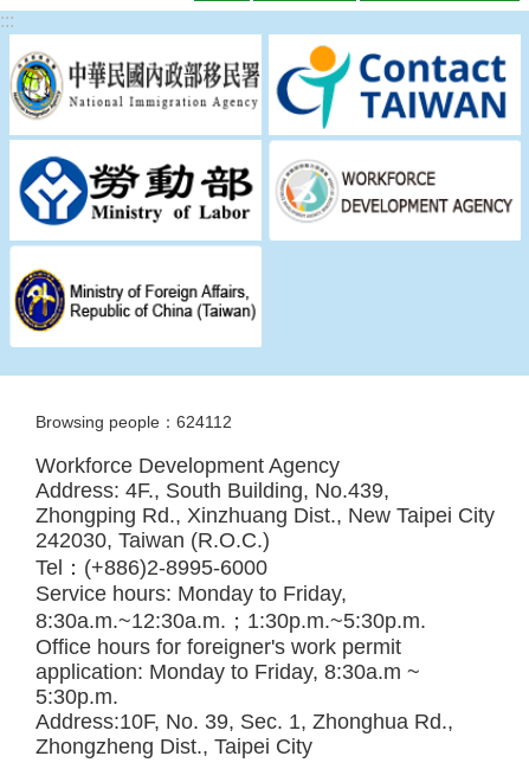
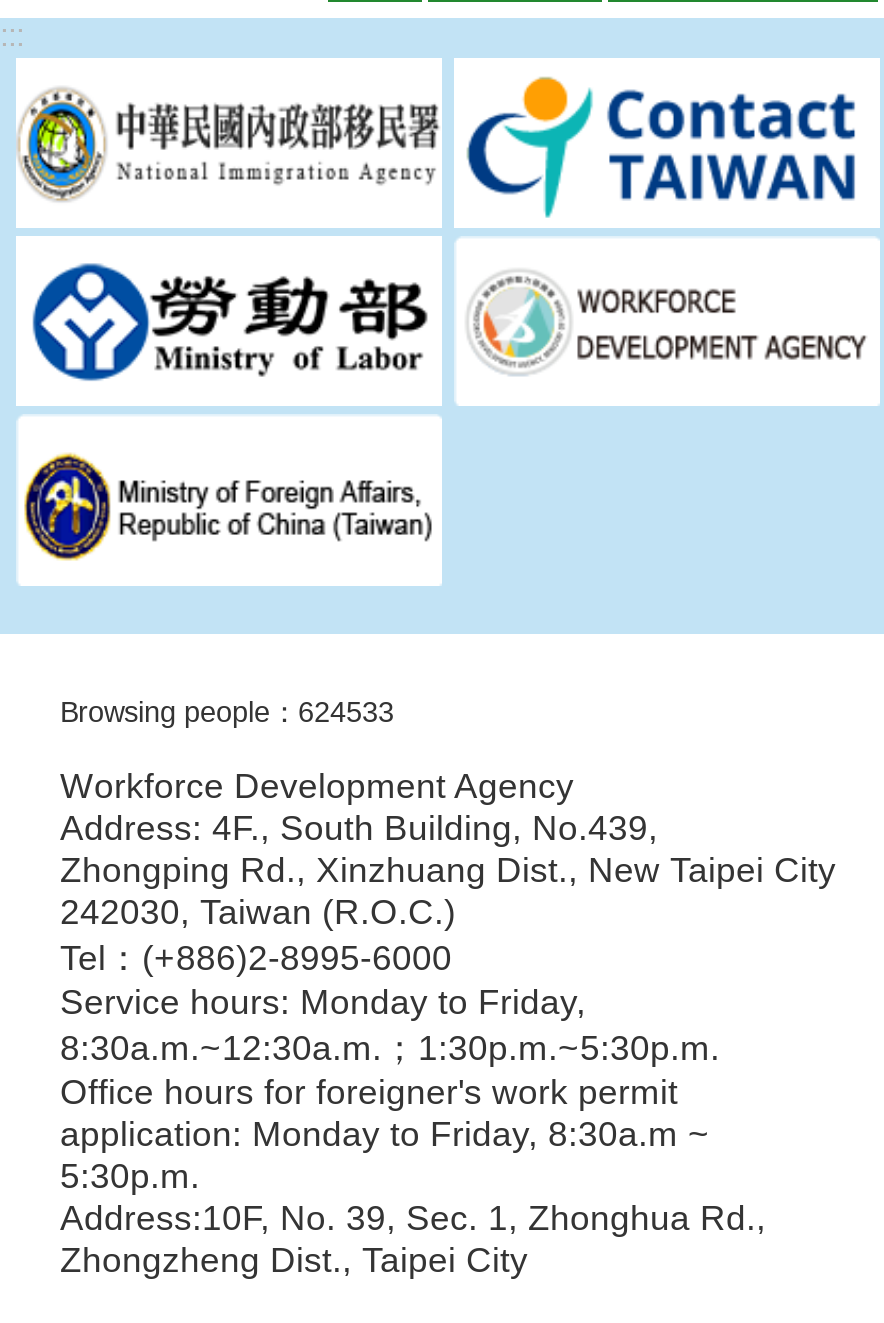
[36,412,232,431] Browsing people：624112 -> [60,695,394,727] Browsing people：624533

